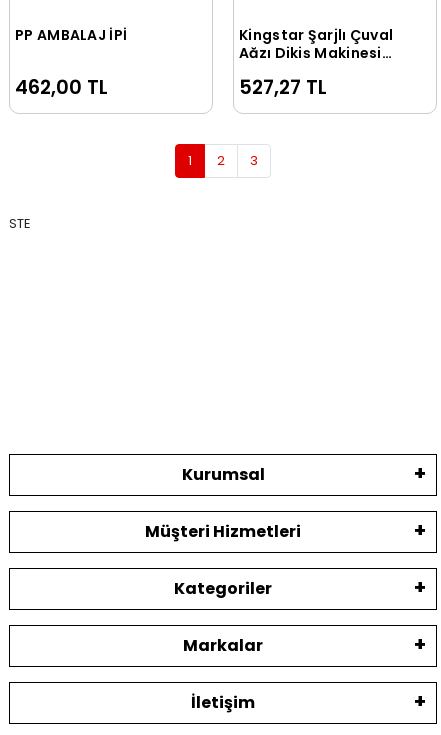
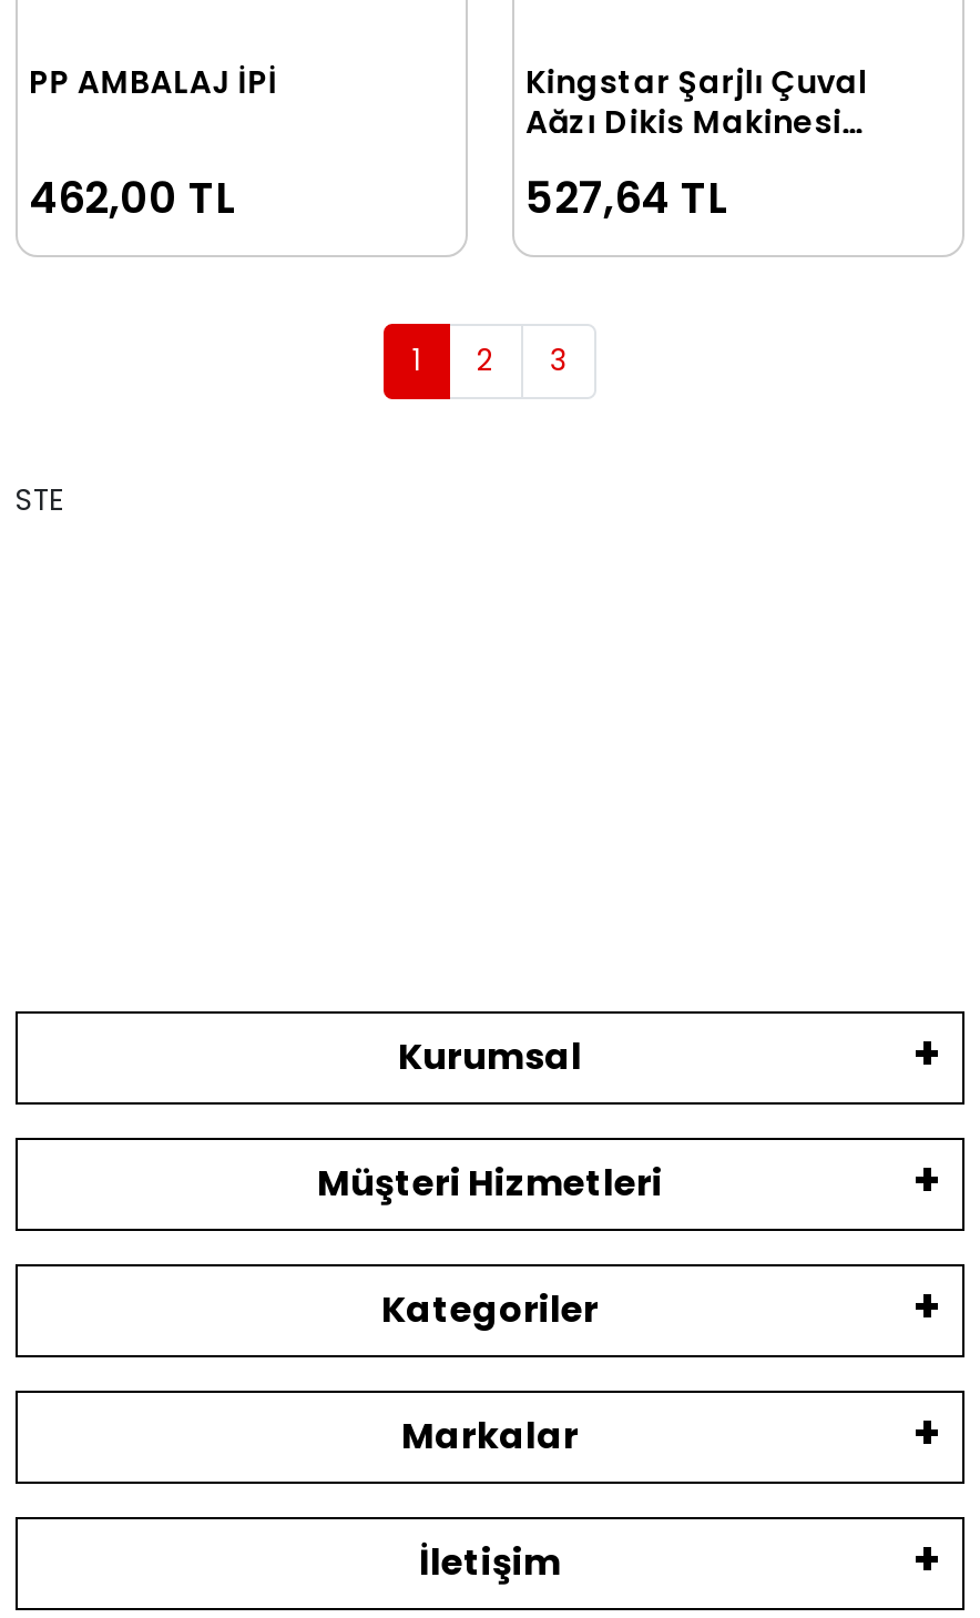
[239,74,327,101] 527,27 TL -> [525,169,727,229] 527,64 TL

